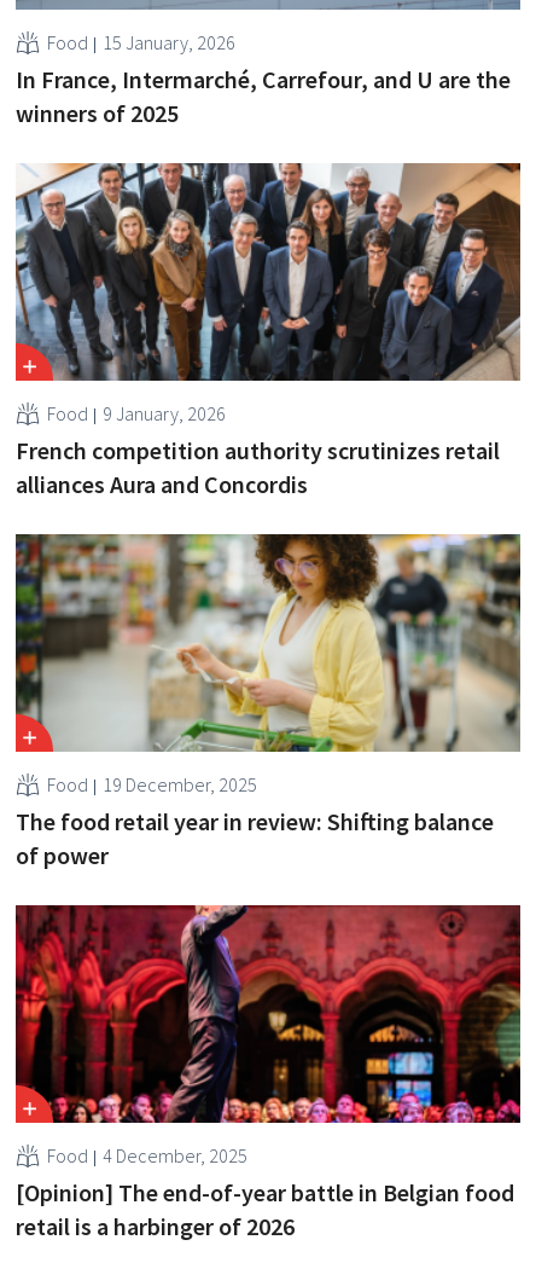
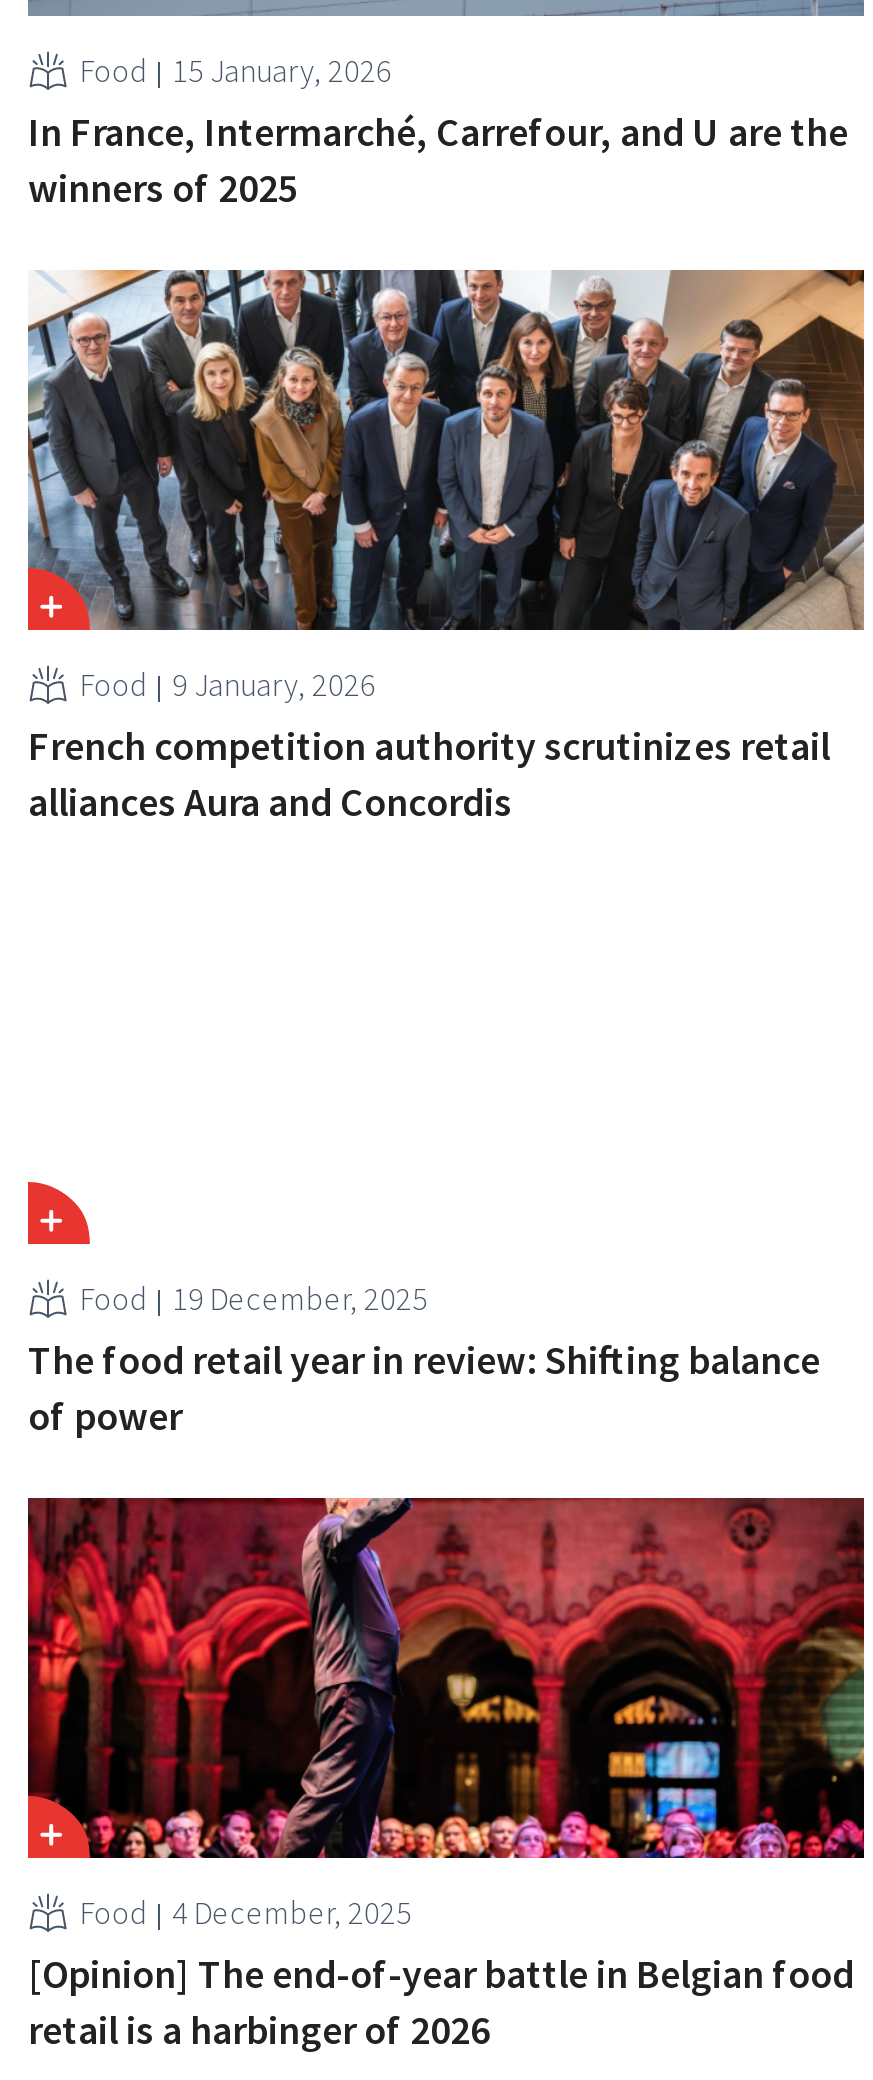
[14,533,522,753] [image] -> none

